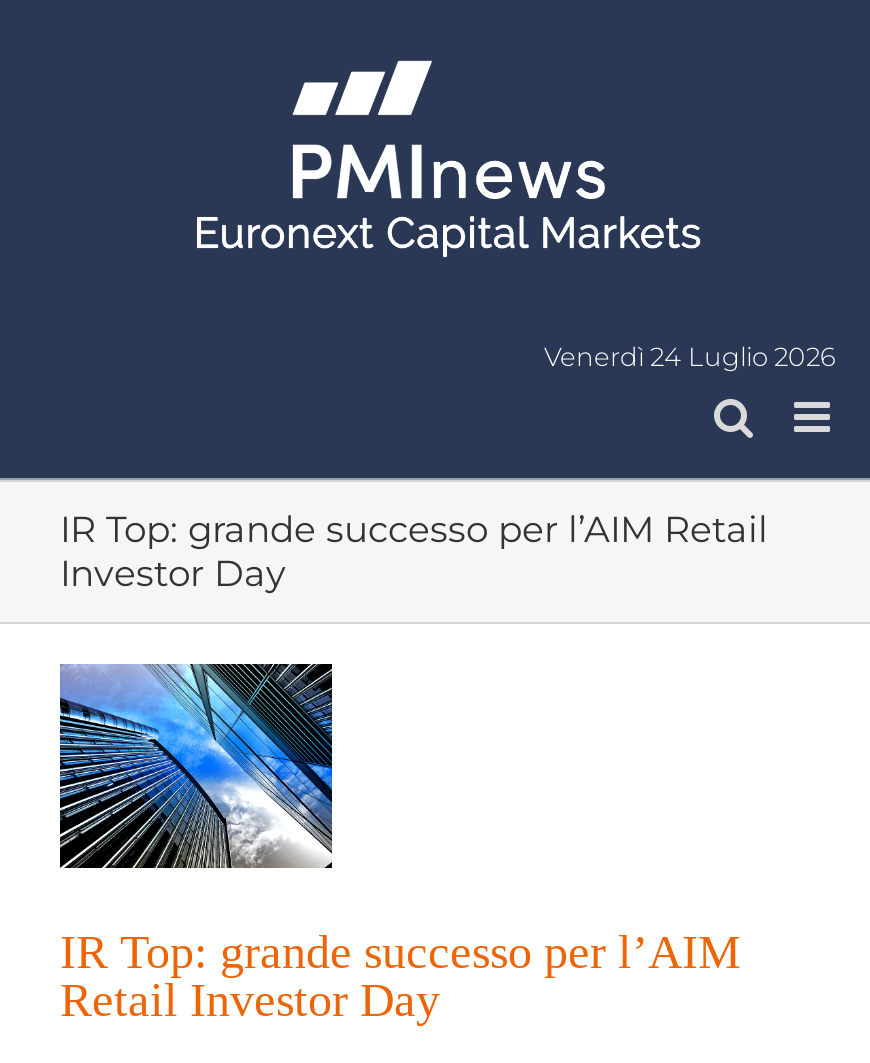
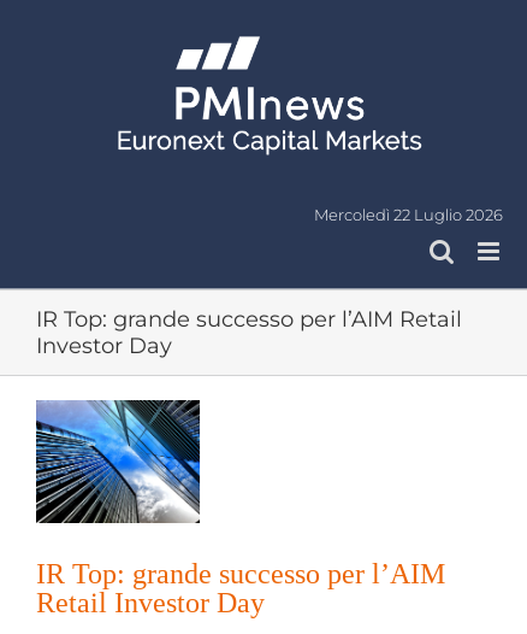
[544,342,836,372] Venerdì 24 Luglio 2026 -> [314,206,503,224] Mercoledì 22 Luglio 2026

